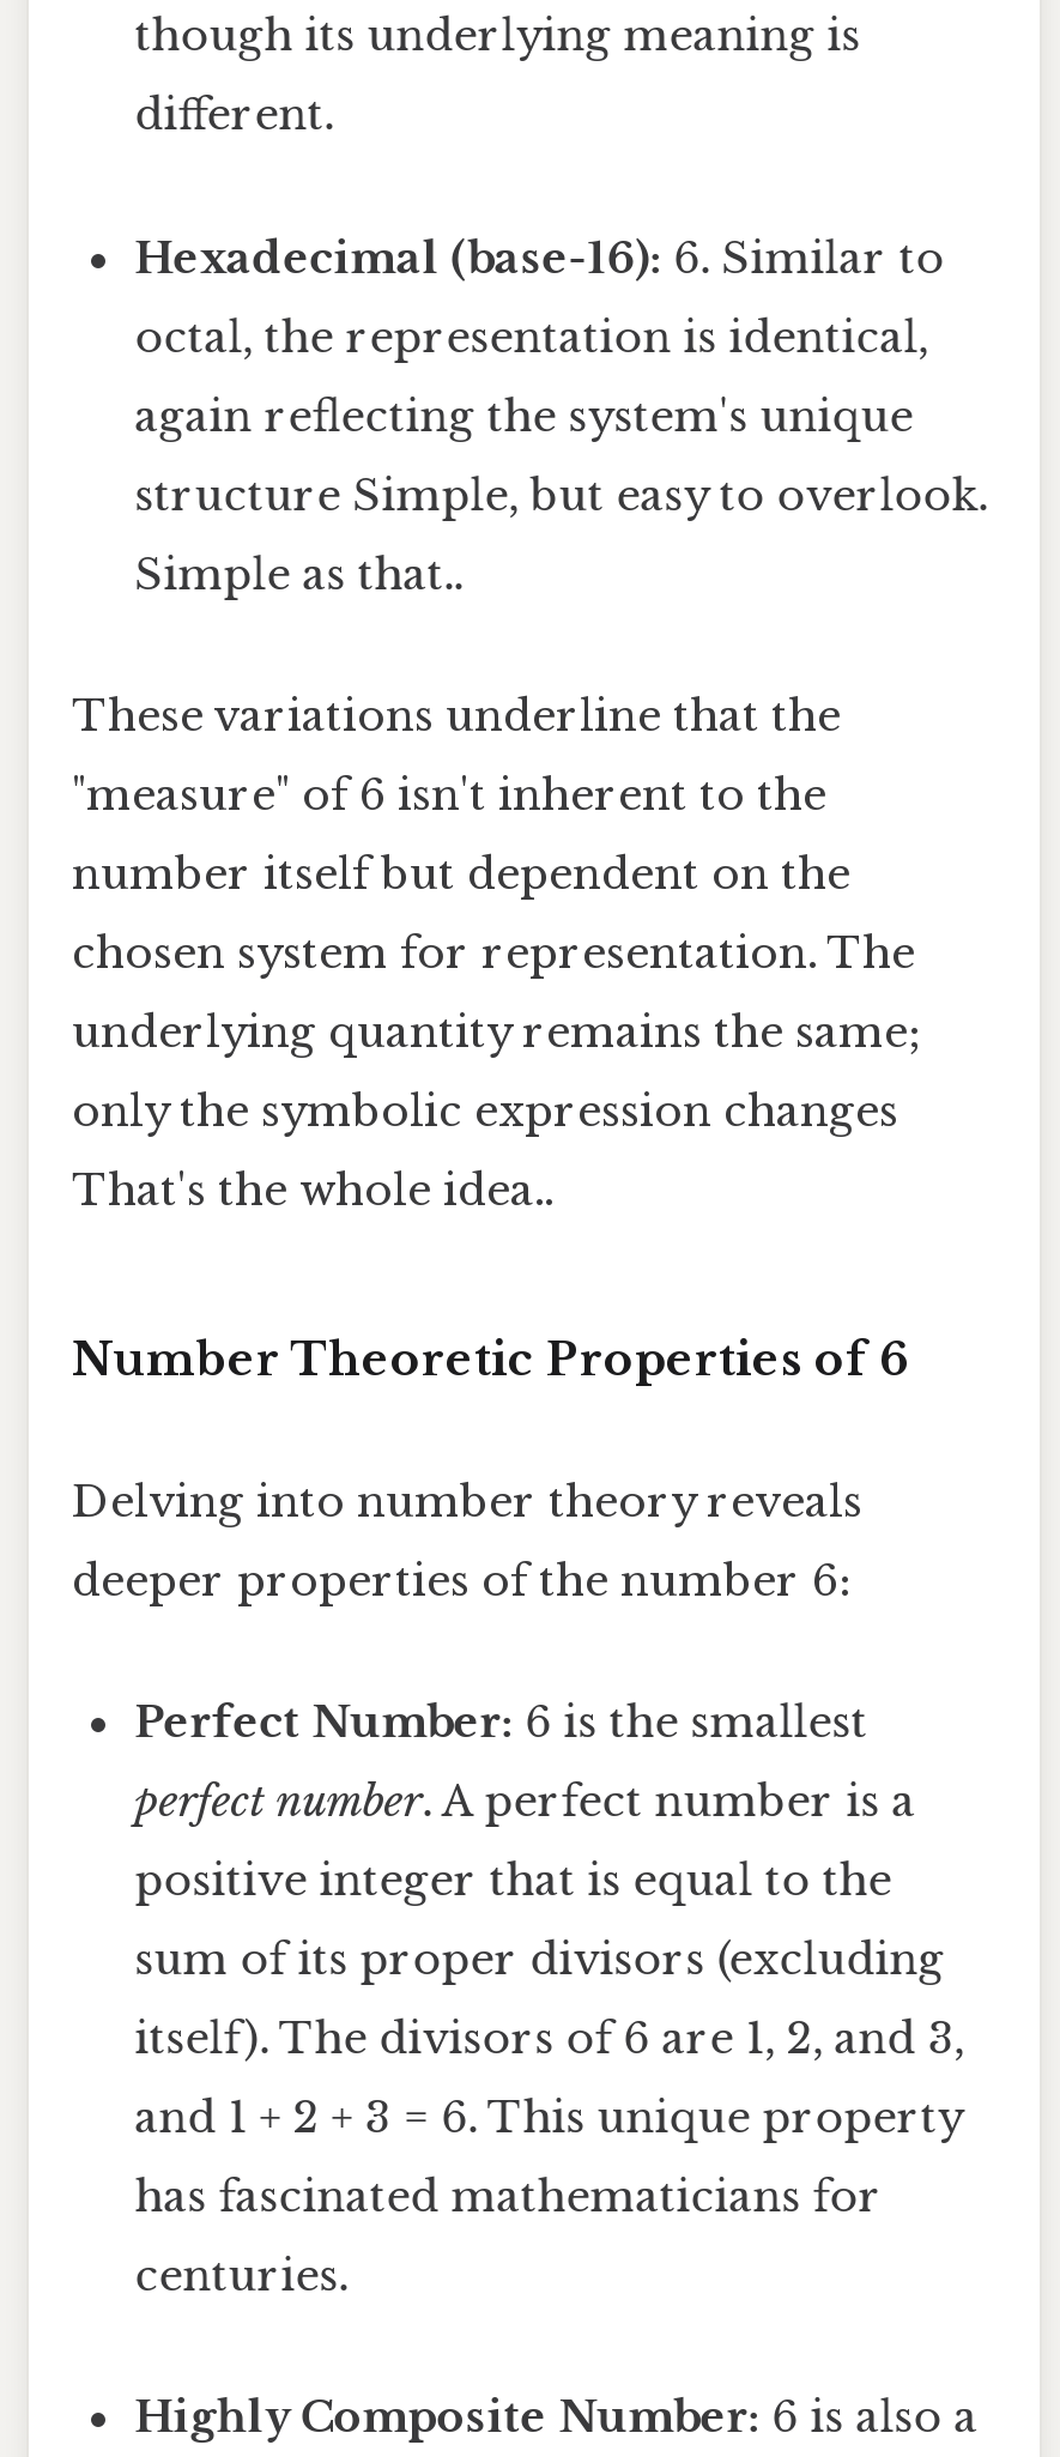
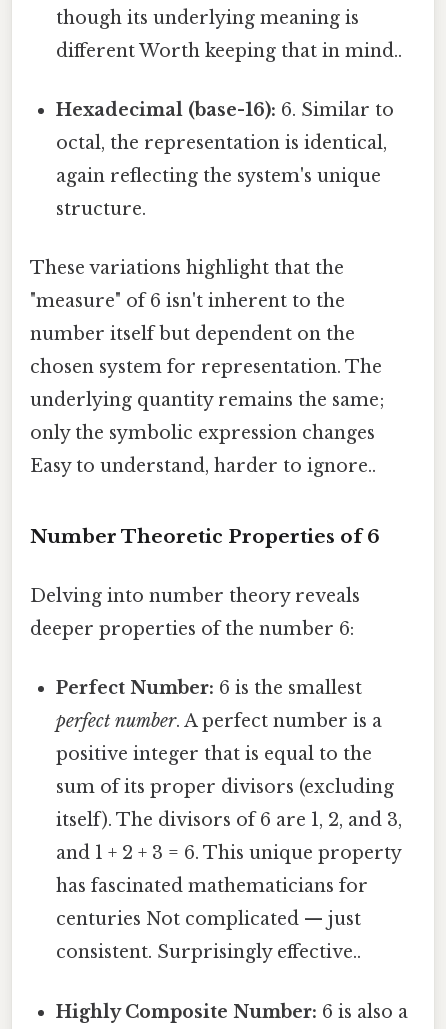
[135,90,333,143] different. -> [56,39,402,61] different Worth keeping that in mind..
[72,469,987,743] structure Simple, but easy to overlook. | Simple as that.. | These variations underline that the -> [30,198,344,279] structure. | These variations highlight that the
moved [72,769,922,1138] -> [30,290,385,444]: "measure" of 6 isn't inherent to the | number itself but dependent on the | chosen system for representation. The | underlying quantity remains the same; | only the symbolic expression changes
[72,1164,553,1217] That's the whole idea.. -> [30,455,376,477] Easy to understand, harder to ignore..
moved [72,1332,963,2224] -> [30,525,402,897]: Number Theoretic Properties of 6 | Delving into number theory reveals | deeper properties of the number 6: | ... | and 1 + 2 + 3 = 6. This unique property | has fascinated mathematicians for
[135,2250,348,2303] centuries. -> [56,908,361,963] centuries Not complicated — just | consistent. Surprisingly effective..

